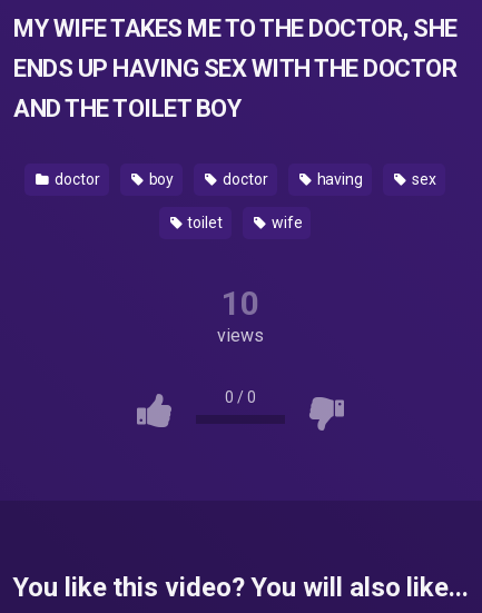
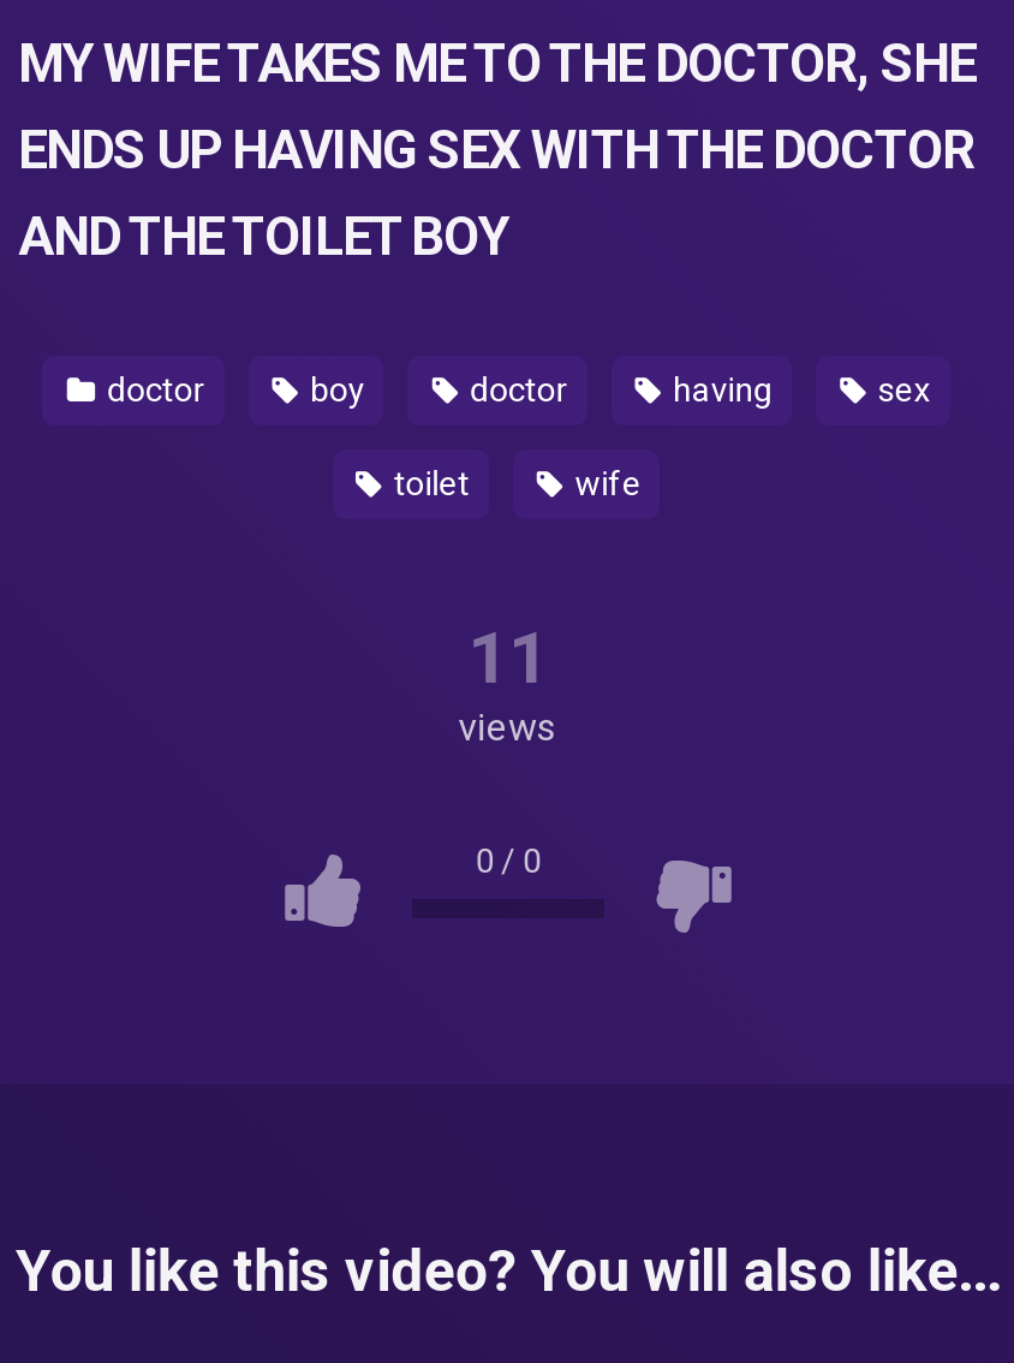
[222,284,259,323] 10 -> [468,616,549,700] 11

